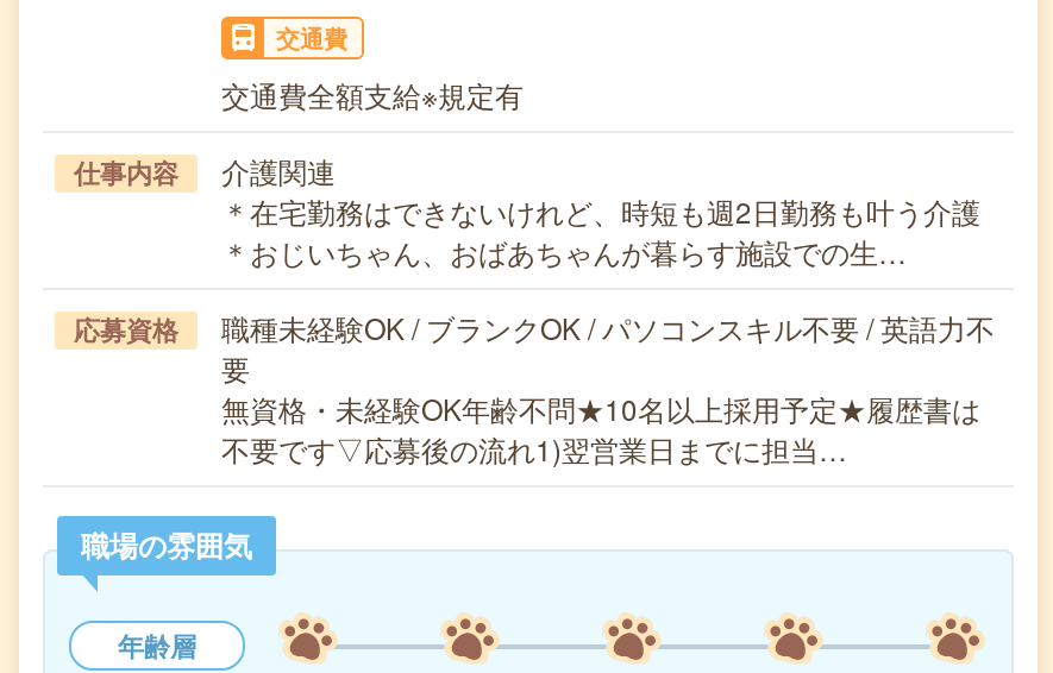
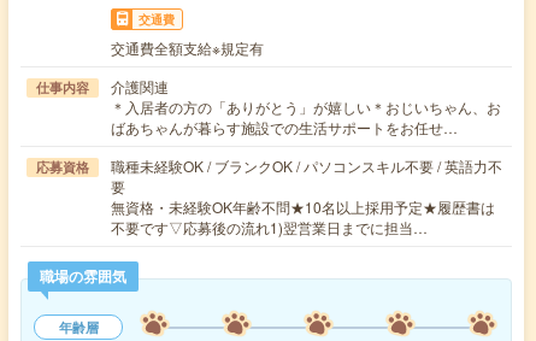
[221,190,980,271] ＊在宅勤務はできないけれど、時短も週2日勤務も叶う介護 | ＊おじいちゃん、おばあちゃんが暮らす施設での生… -> [111,96,501,137] ＊入居者の方の「ありがとう」が嬉しい＊おじいちゃん、お | ばあちゃんが暮らす施設での生活サポートをお任せ…

